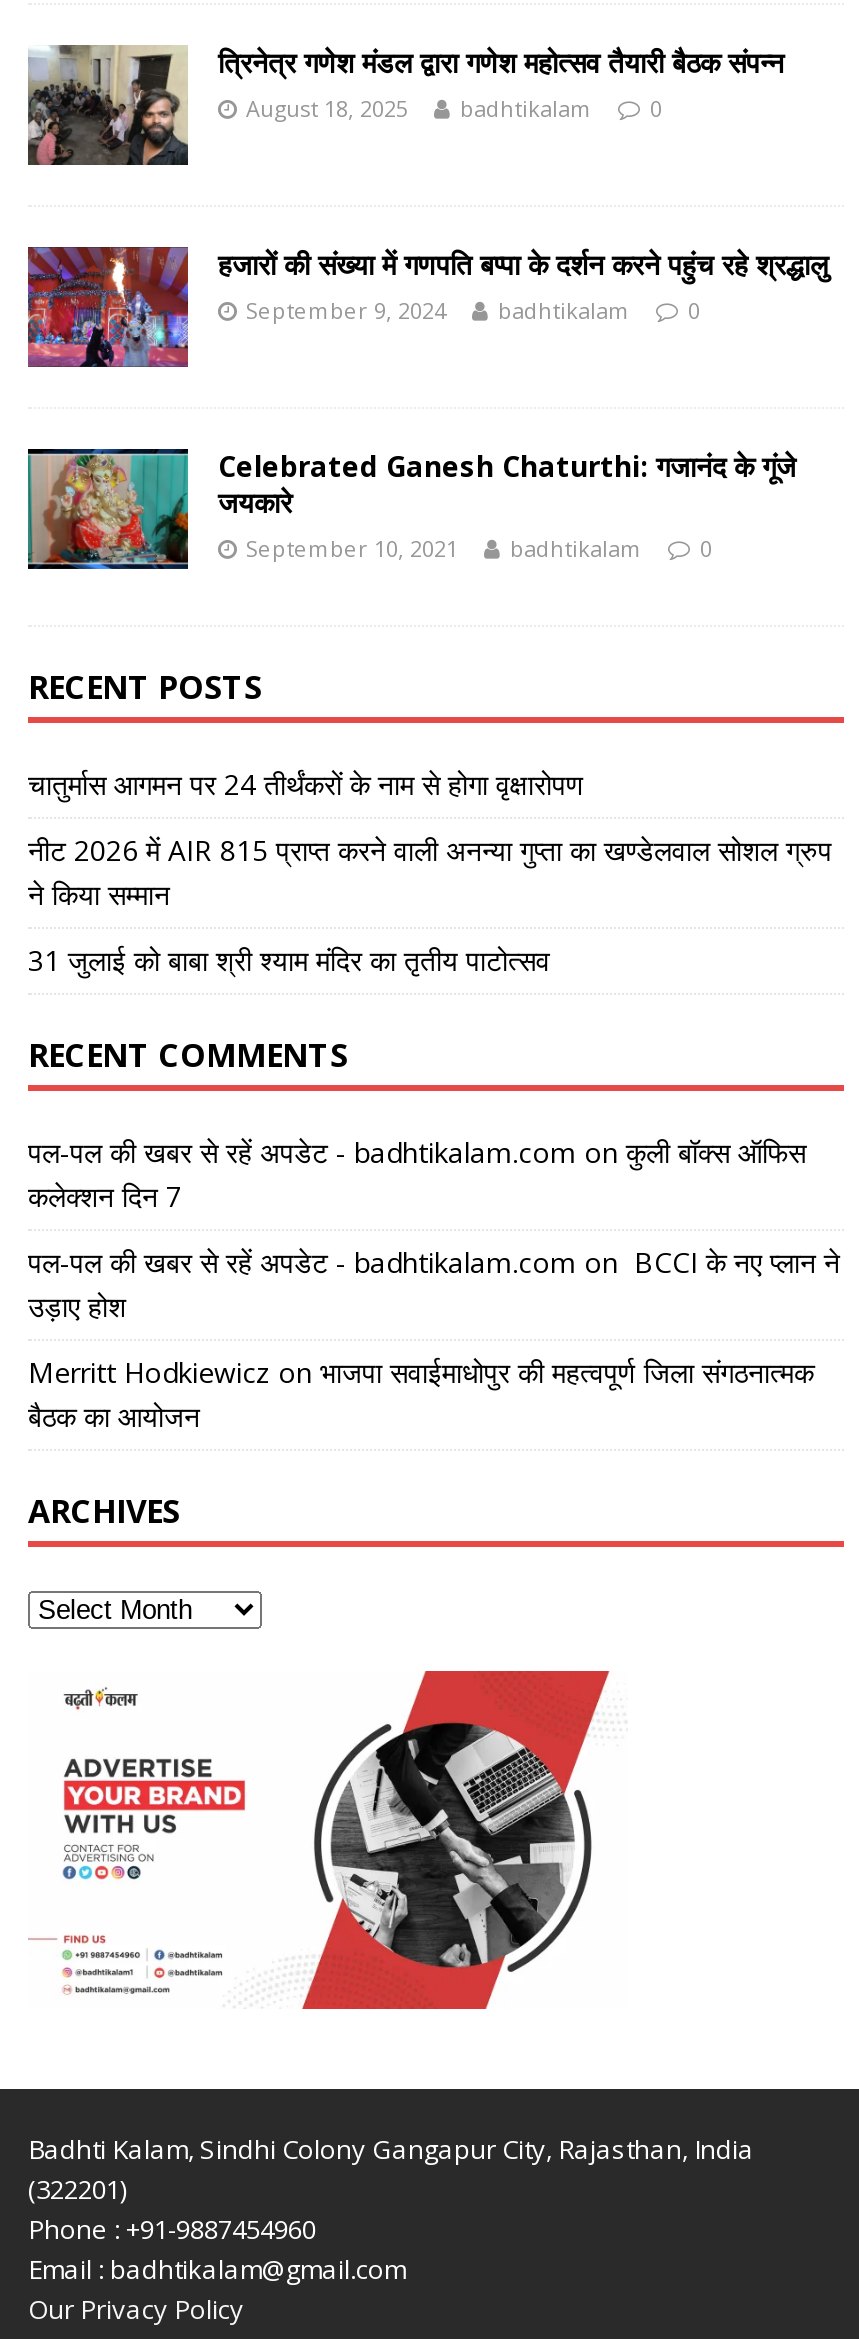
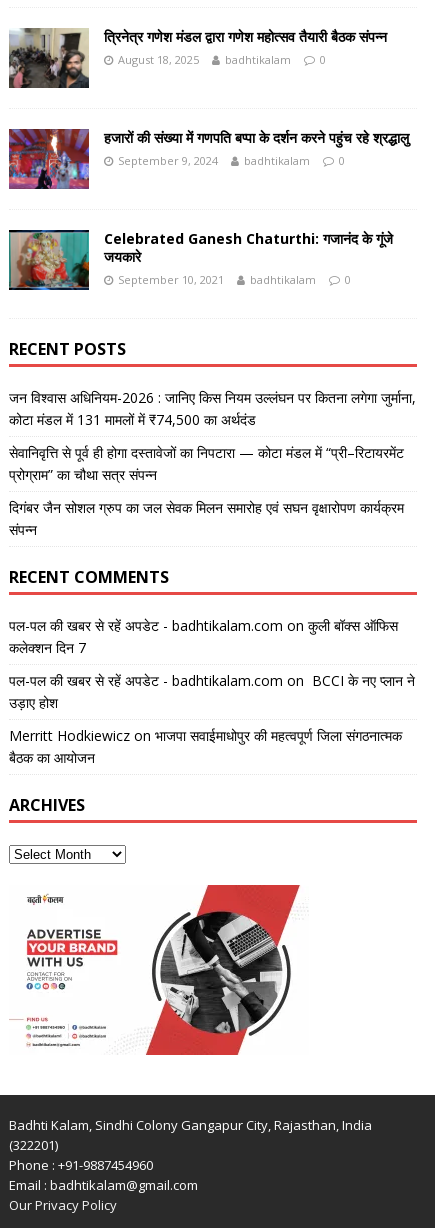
[28,765,584,803] चातुर्मास आगमन पर 24 तीर्थंकरों के नाम से होगा वृक्षारोपण -> [9,388,416,429] जन विश्वास अधिनियम-2026 : जानिए किस नियम उल्लंघन पर कितना लगेगा जुर्माना, | कोटा मंडल में 131 मामलों में ₹74,500 का अर्थदंड
[28,831,832,913] नीट 2026 में AIR 815 प्राप्त करने वाली अनन्या गुप्ता का खण्डेलवाल सोशल ग्रुप | ने किया सम्मान -> [9,443,404,484] सेवानिवृत्ति से पूर्व ही होगा दस्तावेजों का निपटारा — कोटा मंडल में “प्री–रिटायरमेंट | प्रोग्राम” का चौथा सत्र संपन्न
[28,941,550,979] 31 जुलाई को बाबा श्री श्याम मंदिर का तृतीय पाटोत्सव -> [9,498,404,539] दिगंबर जैन सोशल ग्रुप का जल सेवक मिलन समारोह एवं सघन वृक्षारोपण कार्यक्रम | संपन्न

